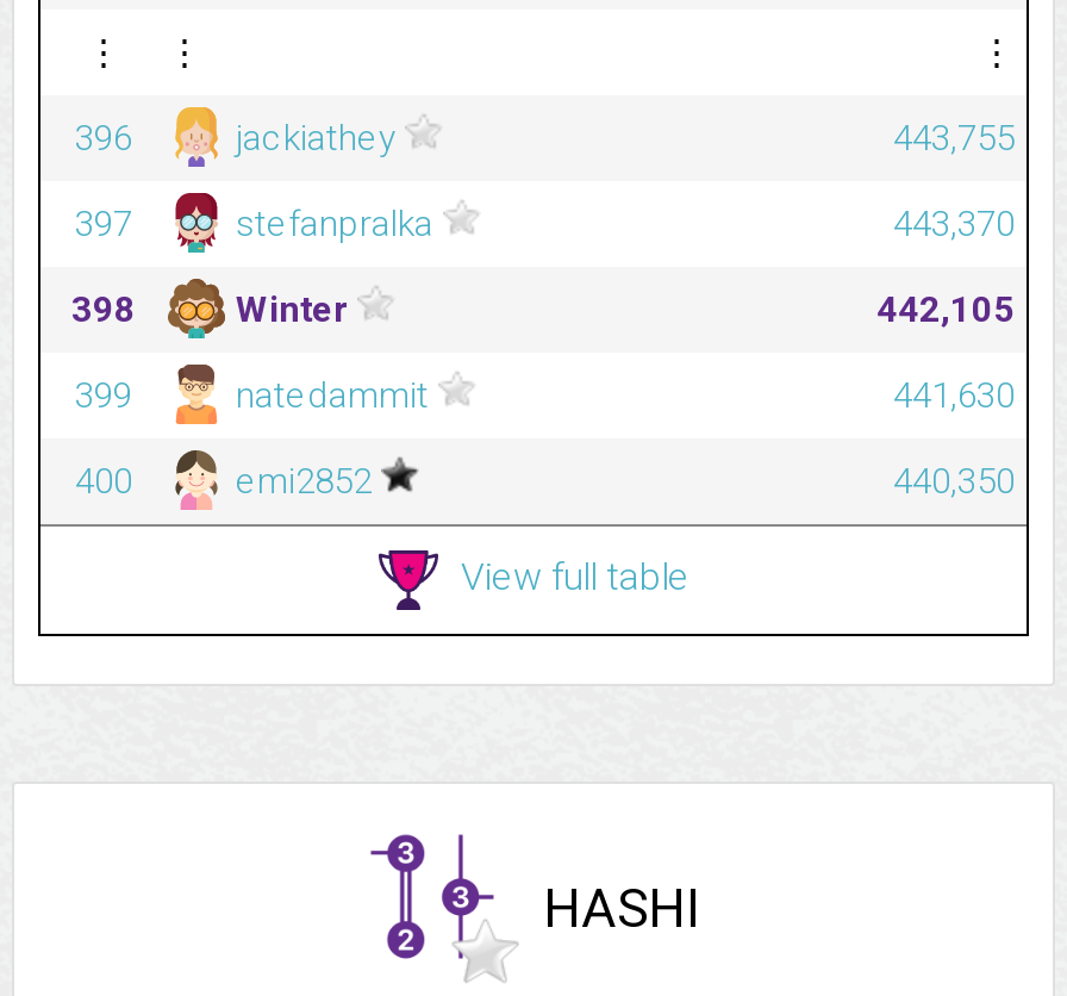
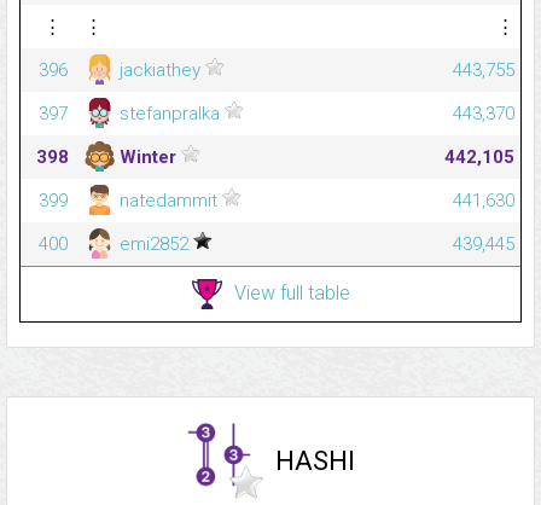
[893,460,1015,503] 440,350 -> [453,233,514,255] 439,445

